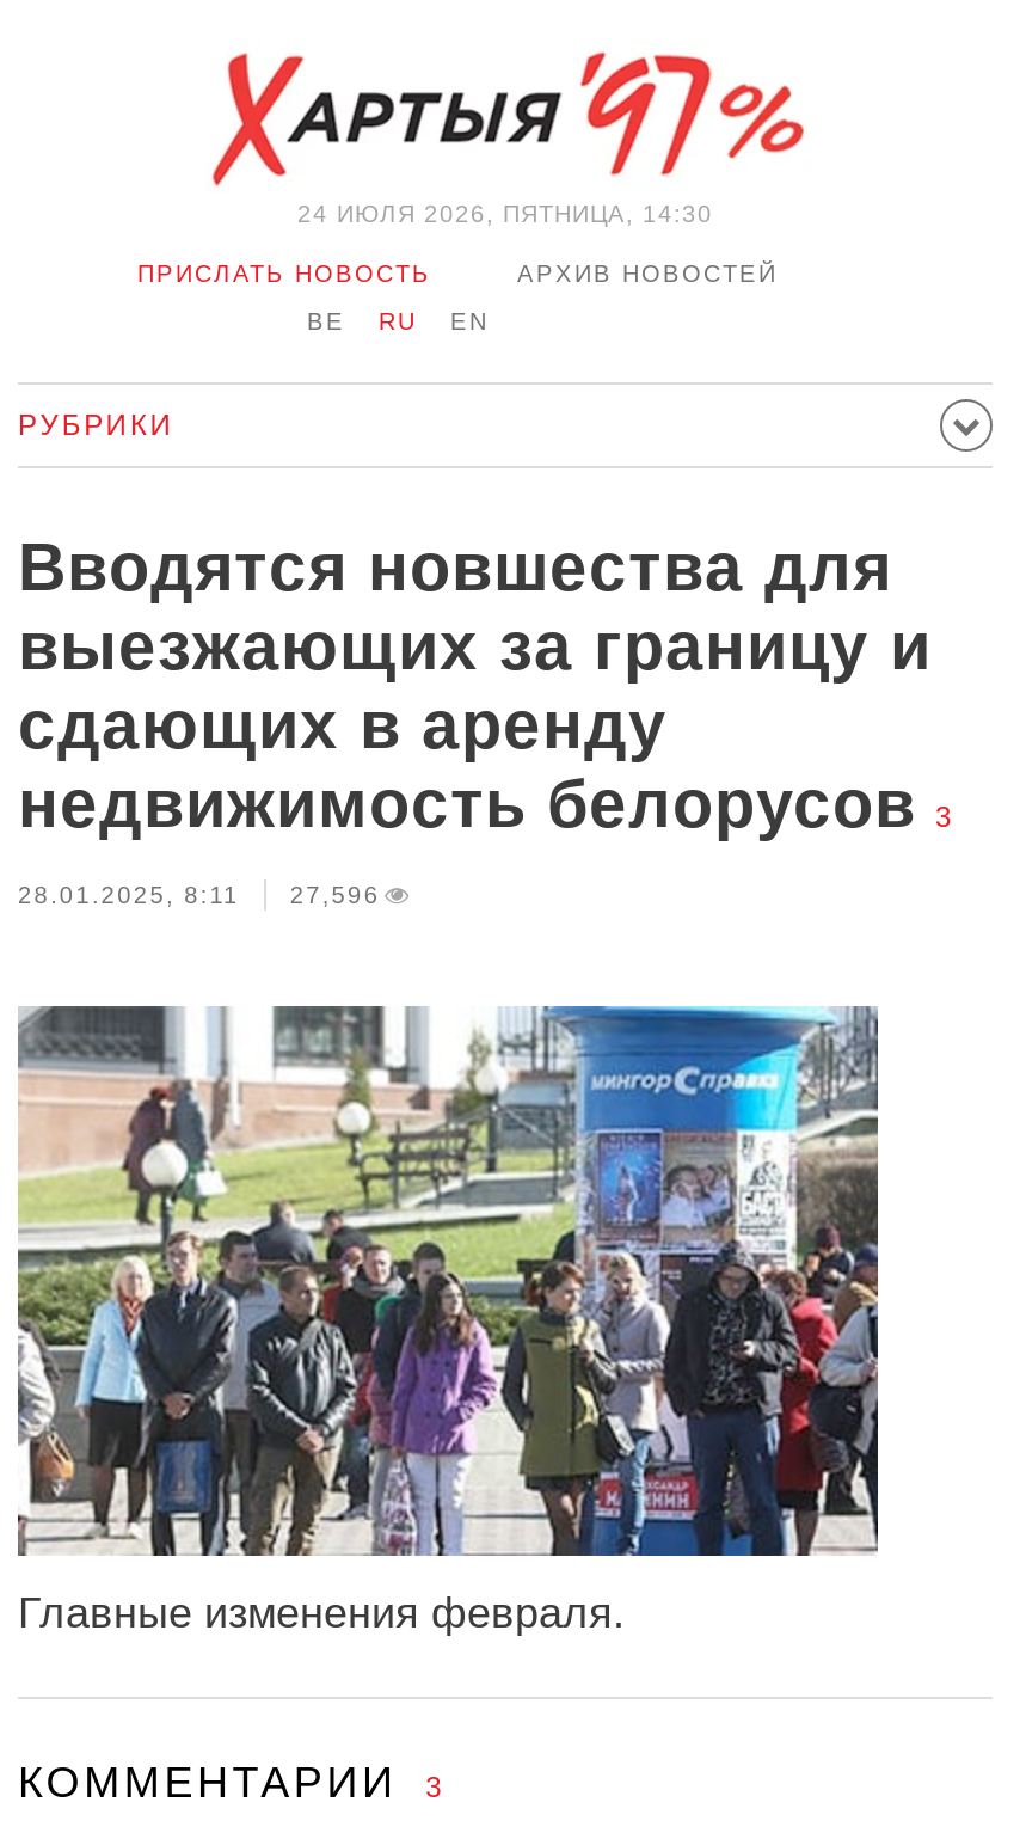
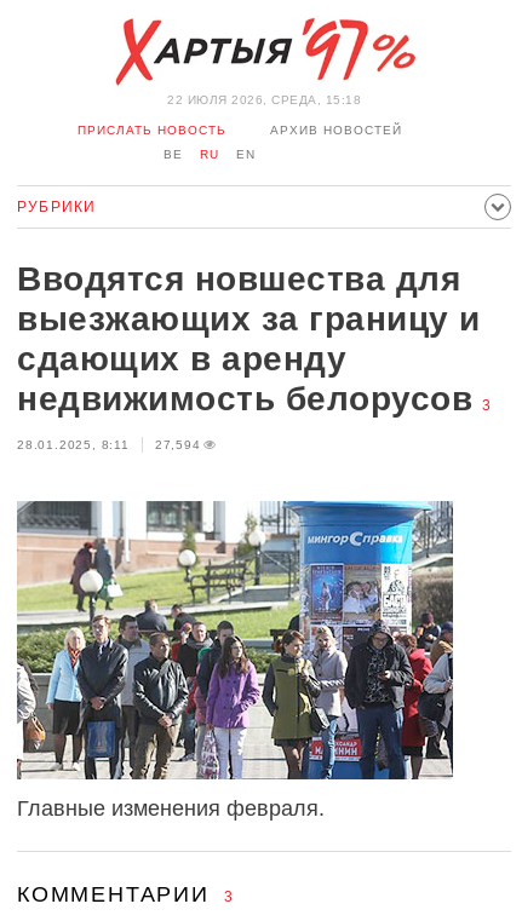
[297,201,713,227] 24 ИЮЛЯ 2026, ПЯТНИЦА, 14:30 -> [167,93,361,107] 22 ИЮЛЯ 2026, СРЕДА, 15:18
[18,882,380,908] 28.01.2025, 8:11 27,596 -> [17,438,201,451] 28.01.2025, 8:11 27,594

